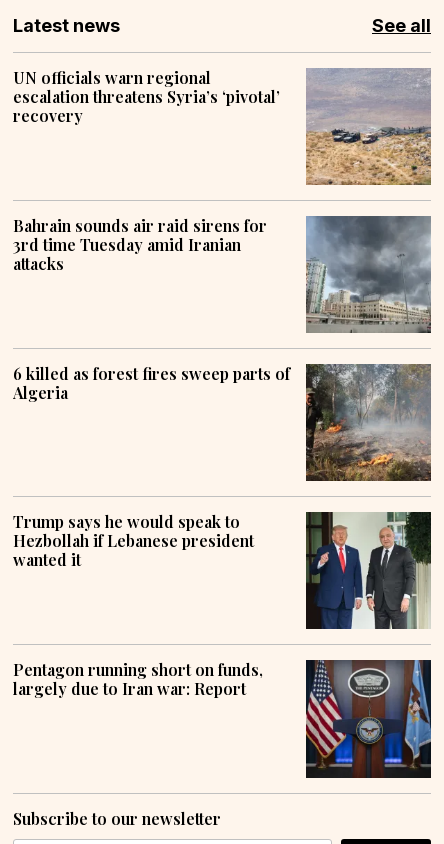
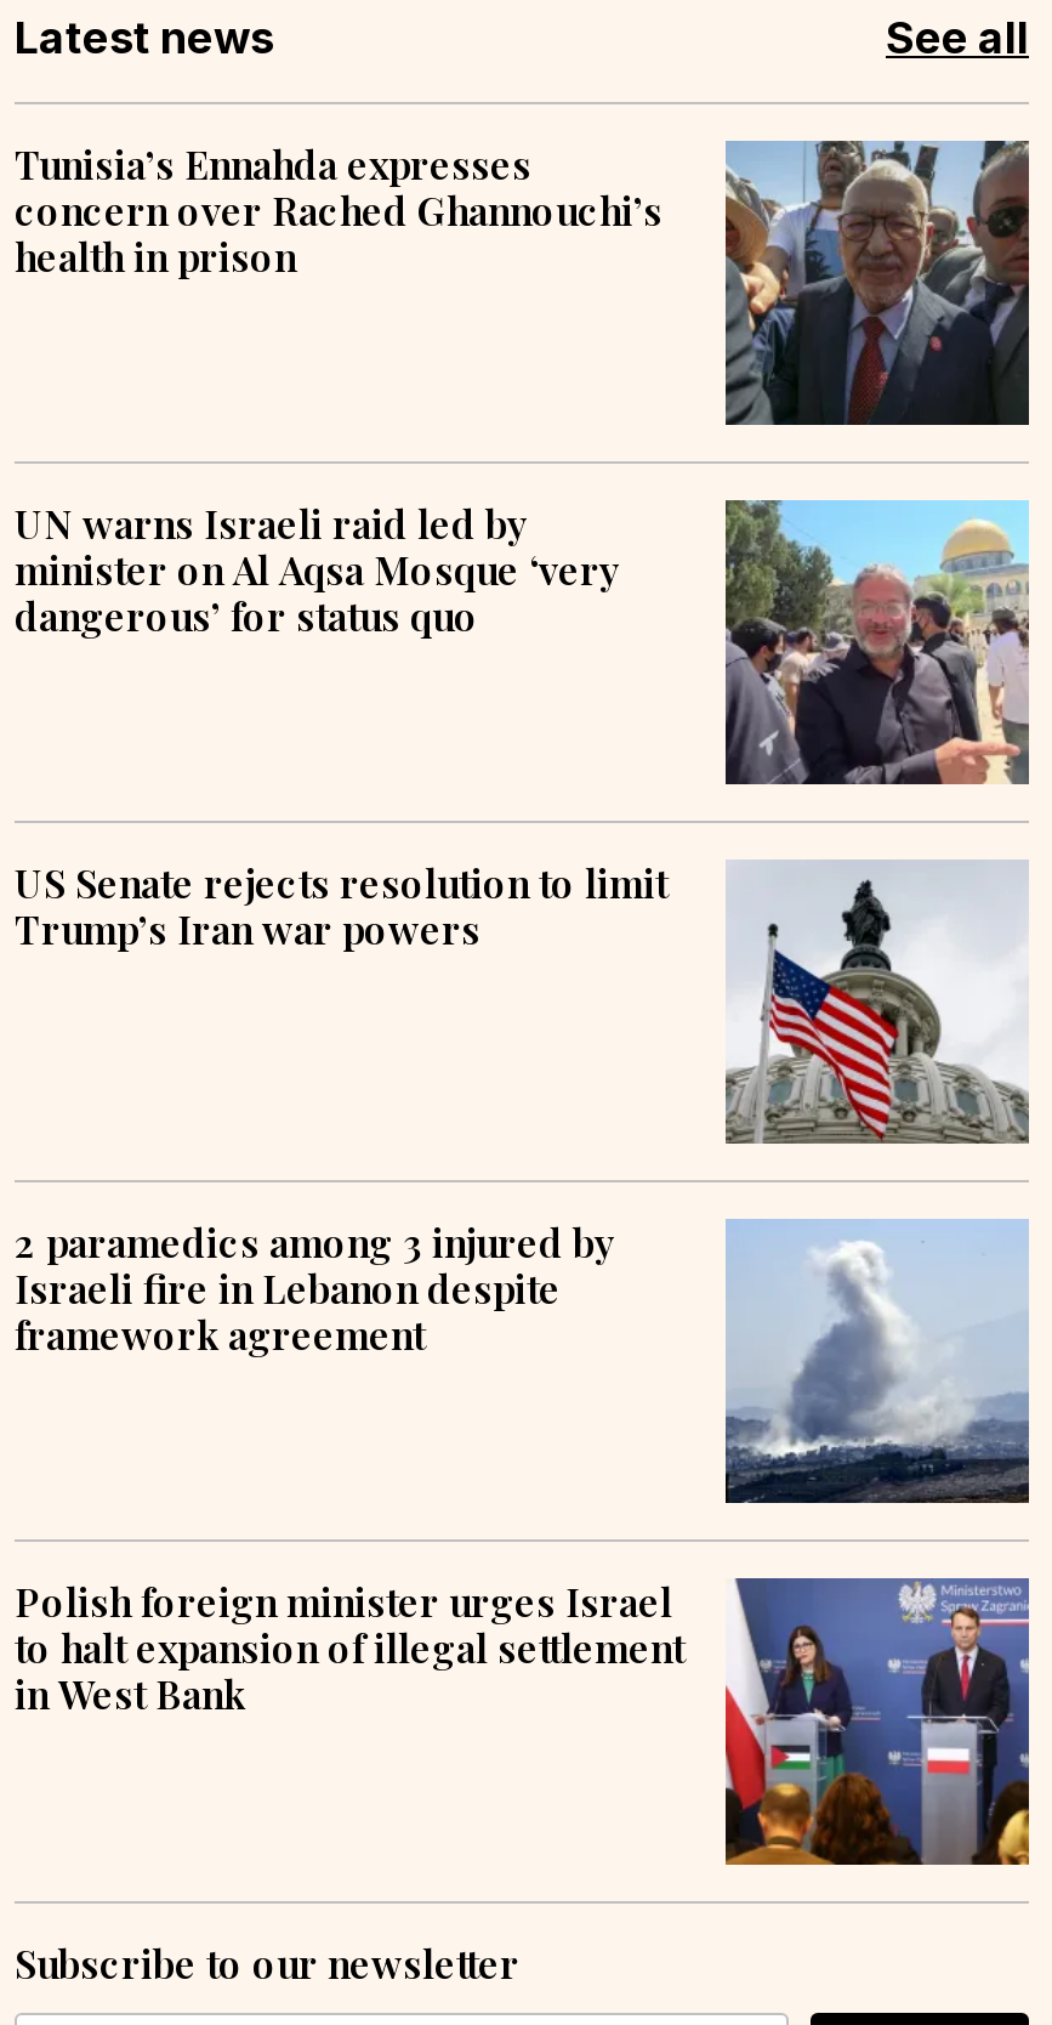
[13,67,432,186] [image] | UN officials warn regional | escalation threatens Syria’s ‘pivotal’ | recovery -> [15,139,1031,427] [image] | Tunisia’s Ennahda expresses | concern over Rached Ghannouchi’s | health in prison
[13,215,267,274] Bahrain sounds air raid sirens for | 3rd time Tuesday amid Iranian | attacks -> [15,499,621,642] UN warns Israeli raid led by | minister on Al Aqsa Mosque ‘very | dangerous’ for status quo
[306,215,432,334] [image] -> [723,498,1029,784] [image]
[13,363,432,481] [image] | 6 killed as forest fires sweep parts of | Algeria -> [15,858,1029,1144] [image] | US Senate rejects resolution to limit | Trump’s Iran war powers
[13,511,254,570] Trump says he would speak to | Hezbollah if Lebanese president | wanted it -> [15,1217,616,1361] 2 paramedics among 3 injured by | Israeli fire in Lebanon despite | framework agreement
[305,511,432,630] [image] -> [723,1219,1031,1505] [image]
[13,659,263,699] Pentagon running short on funds, | largely due to Iran war: Report -> [15,1577,684,1720] Polish foreign minister urges Israel | to halt expansion of illegal settlement | in West Bank
[305,659,432,779] [image] -> [723,1576,1031,1867] [image]

